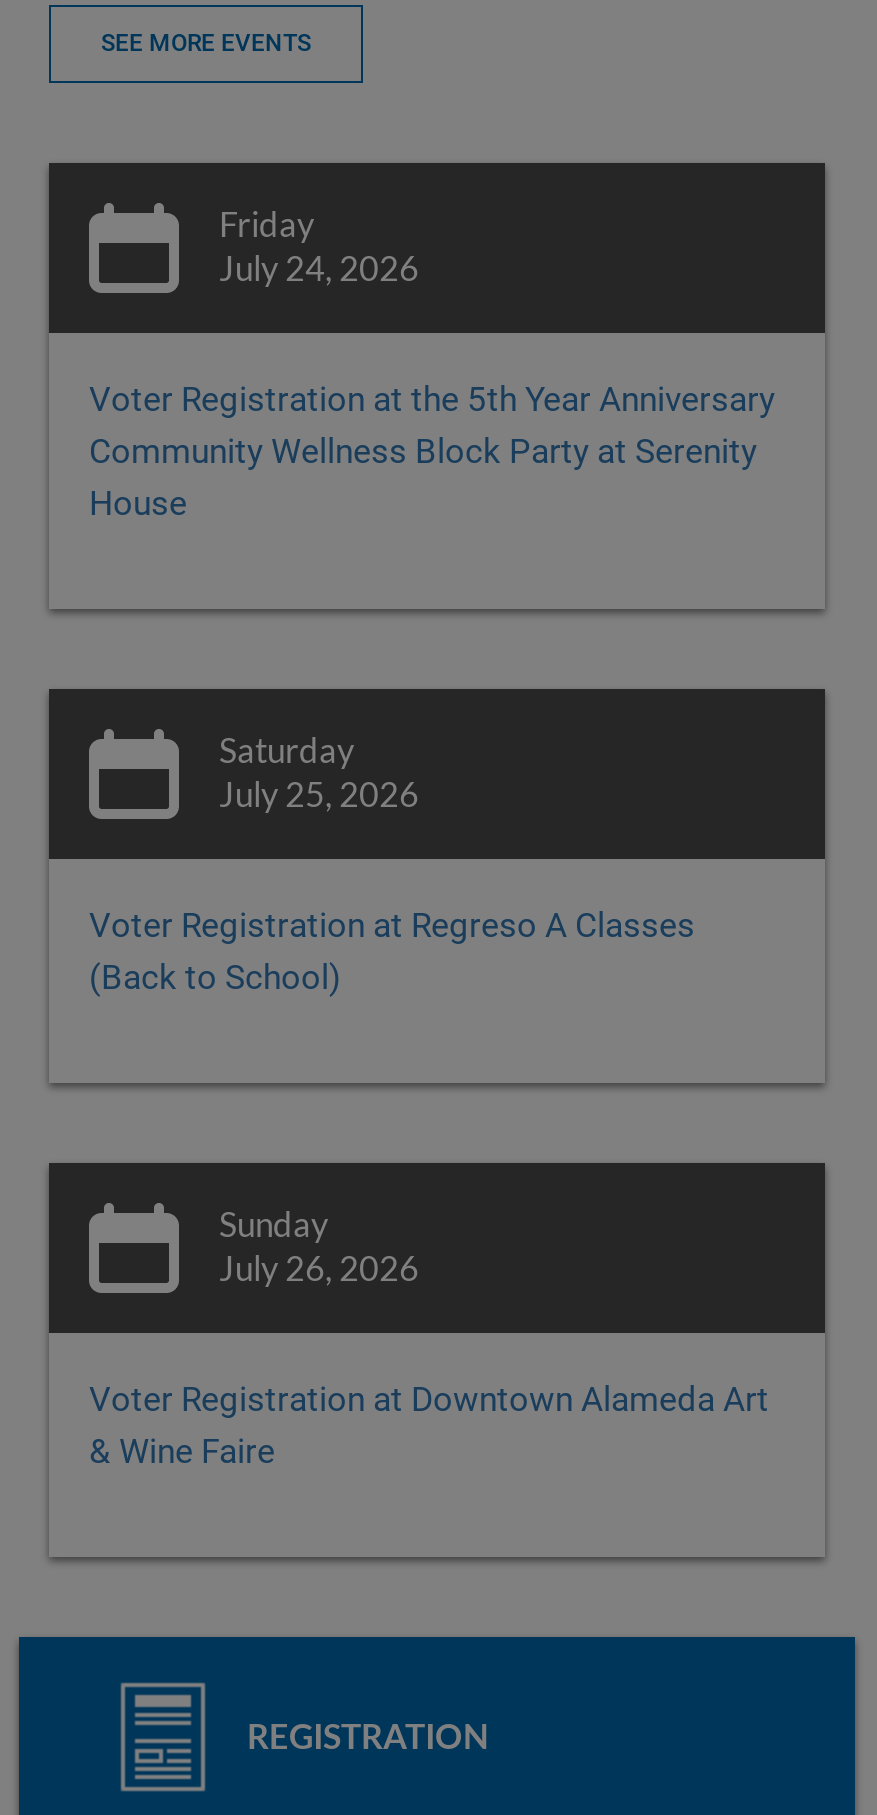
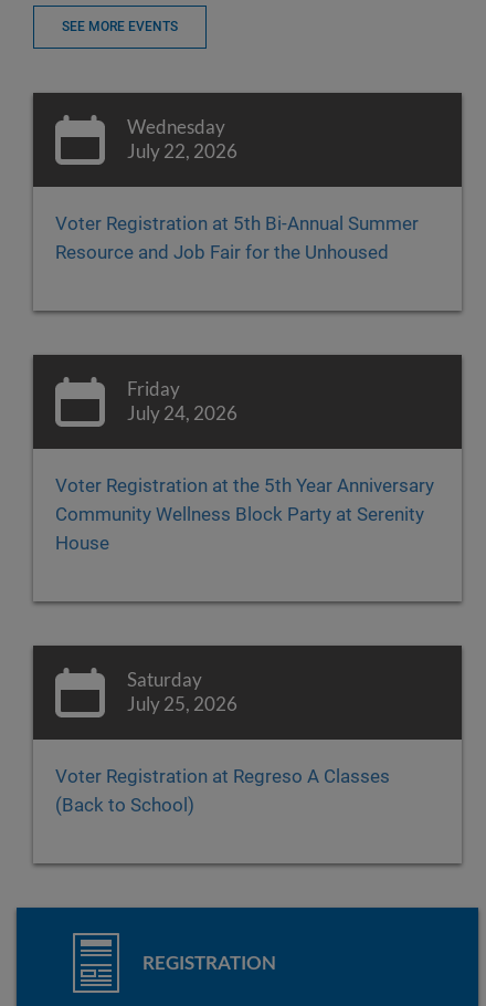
none -> [55,114,419,263] Wednesday | July 22, 2026 | Voter Registration at 5th Bi-Annual Summer | Resource and Job Fair for the Unhoused
moved [89,202,775,996] -> [55,376,434,815]: Friday | July 24, 2026 | Voter Registration at the 5th Year Anniversary | ... | Voter Registration at Regreso A Classes | (Back to School)
[89,1202,769,1470] Sunday | July 26, 2026 | Voter Registration at Downtown Alameda Art | & Wine Faire -> none

